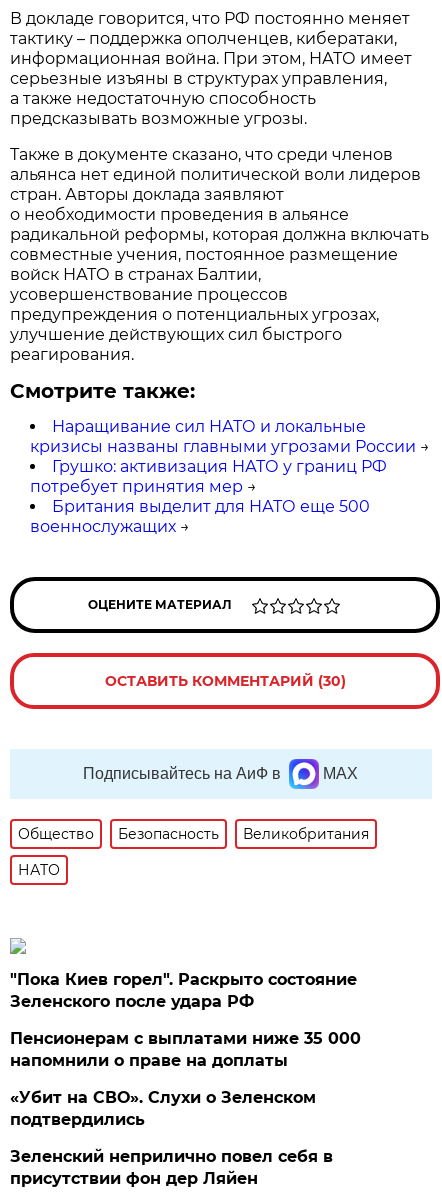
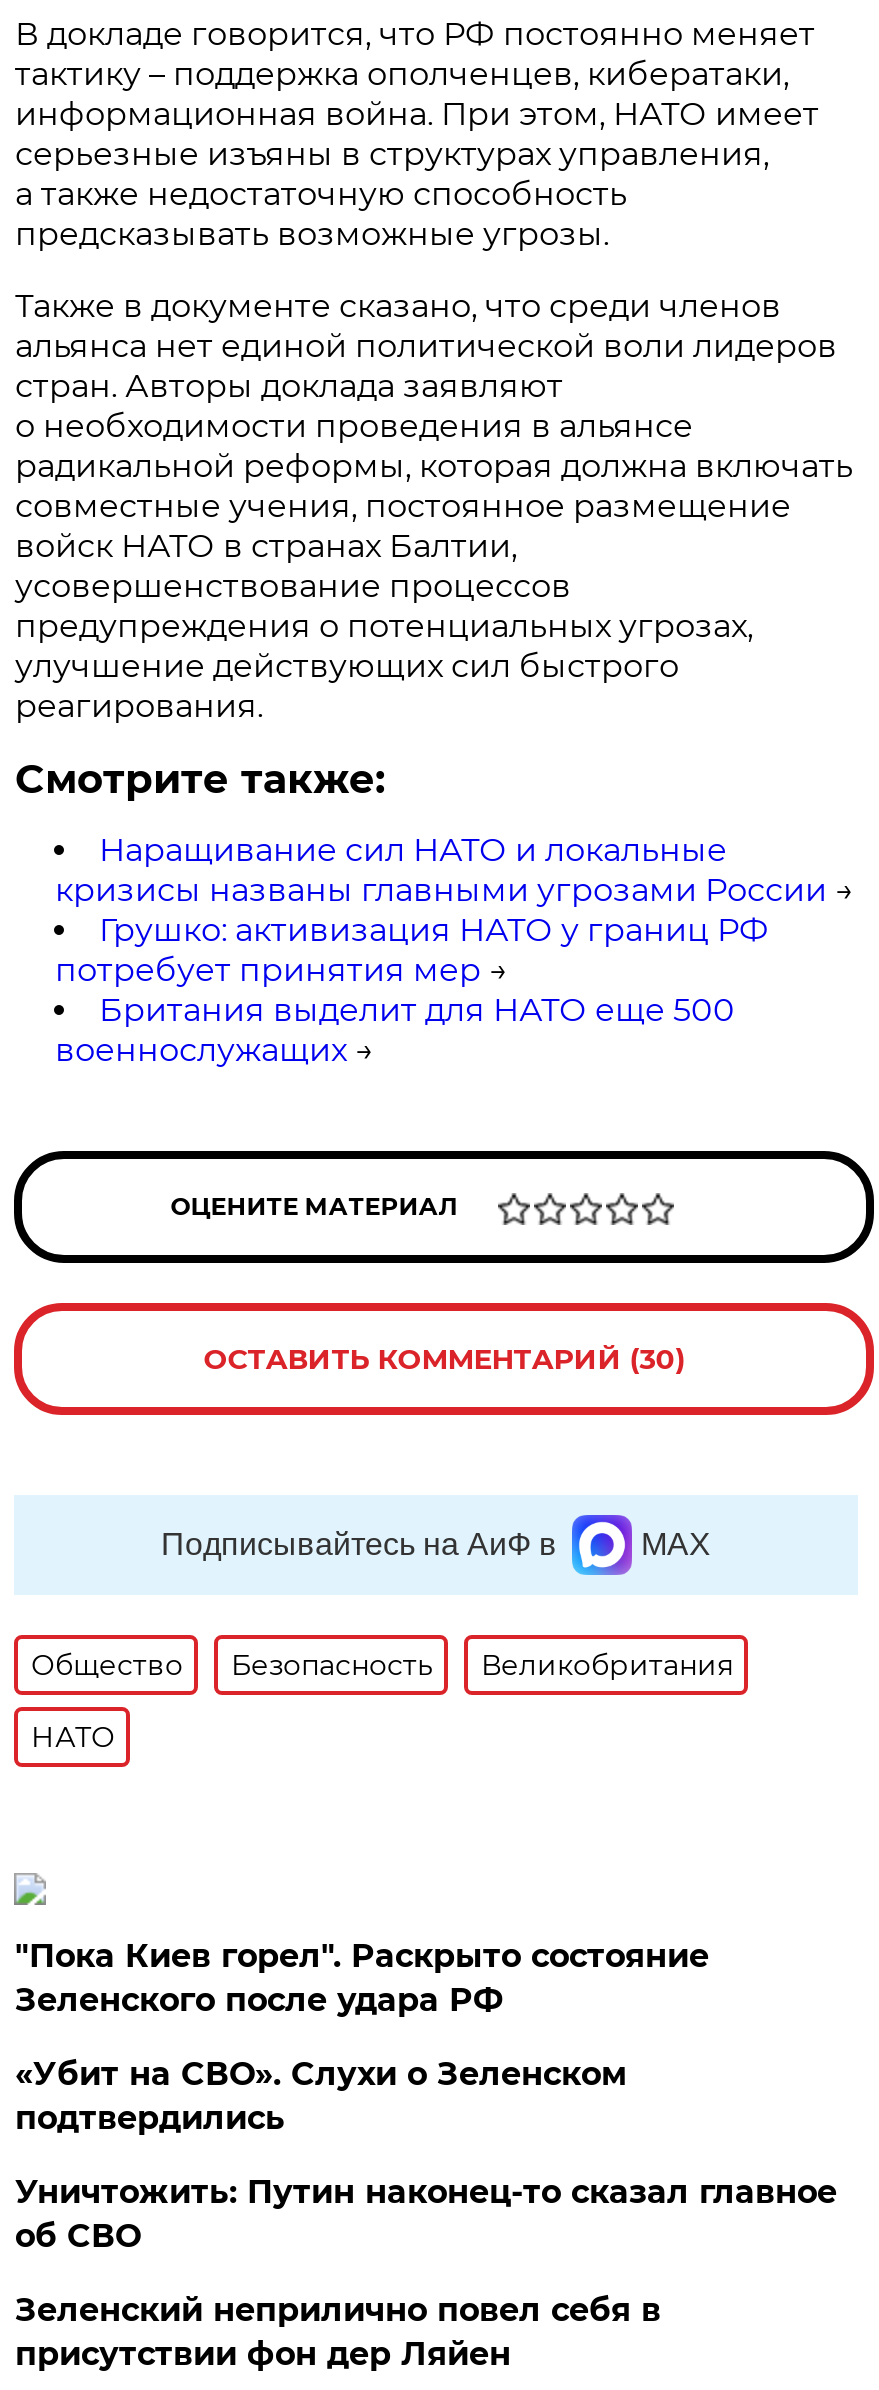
[10,1029,361,1070] Пенсионерам с выплатами ниже 35 000 | напомнили о праве на доплаты -> none
moved [10,1088,316,1129] -> [15,2055,627,2137]: «Убит на СВО». Слухи о Зеленском | подтвердились
none -> [15,2173,837,2255] Уничтожить: Путин наконец-то сказал главное | об СВО

